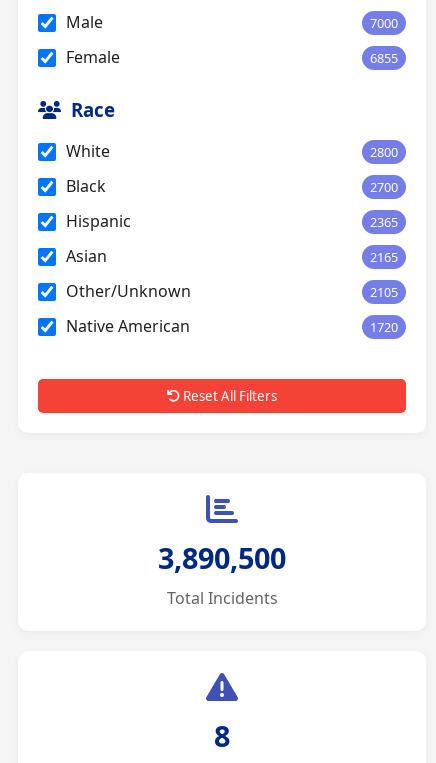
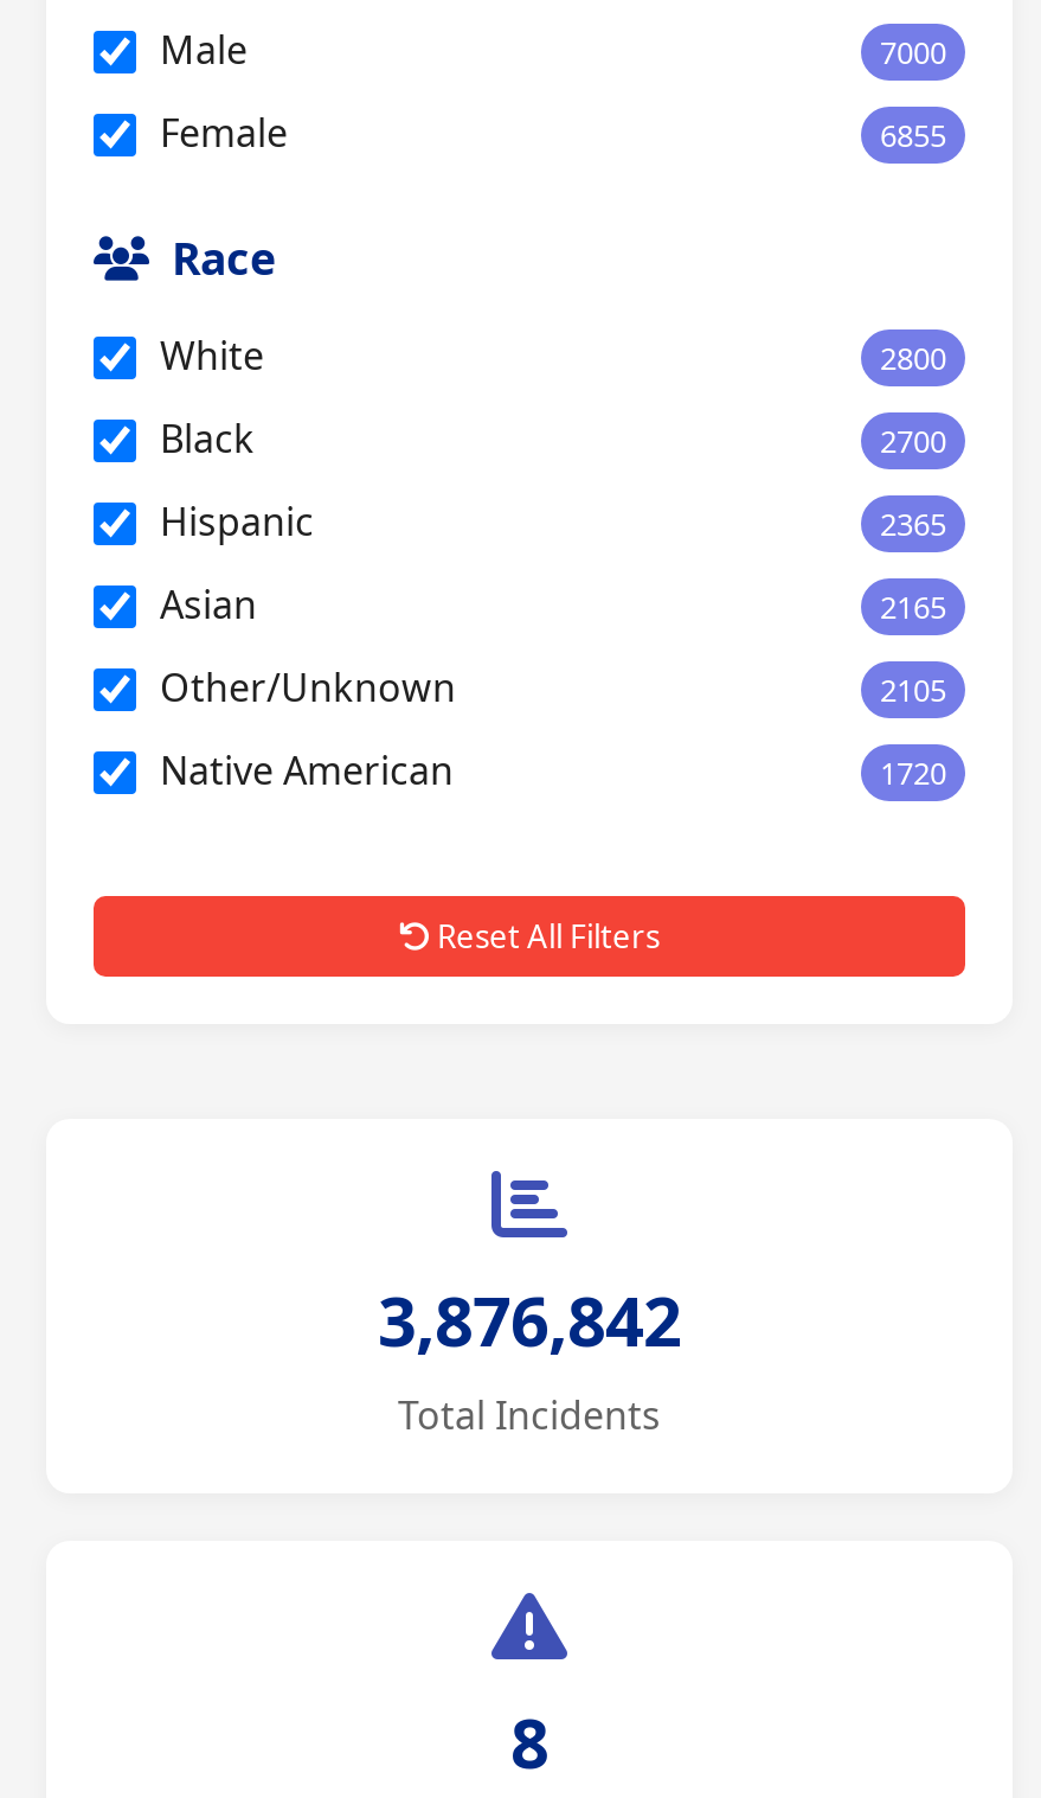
[158,538,286,577] 3,890,500 -> [378,1273,681,1365] 3,876,842

